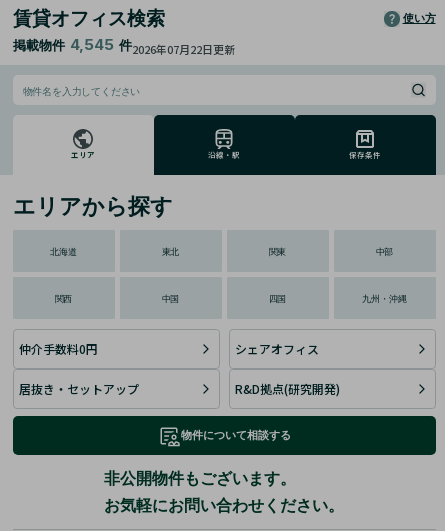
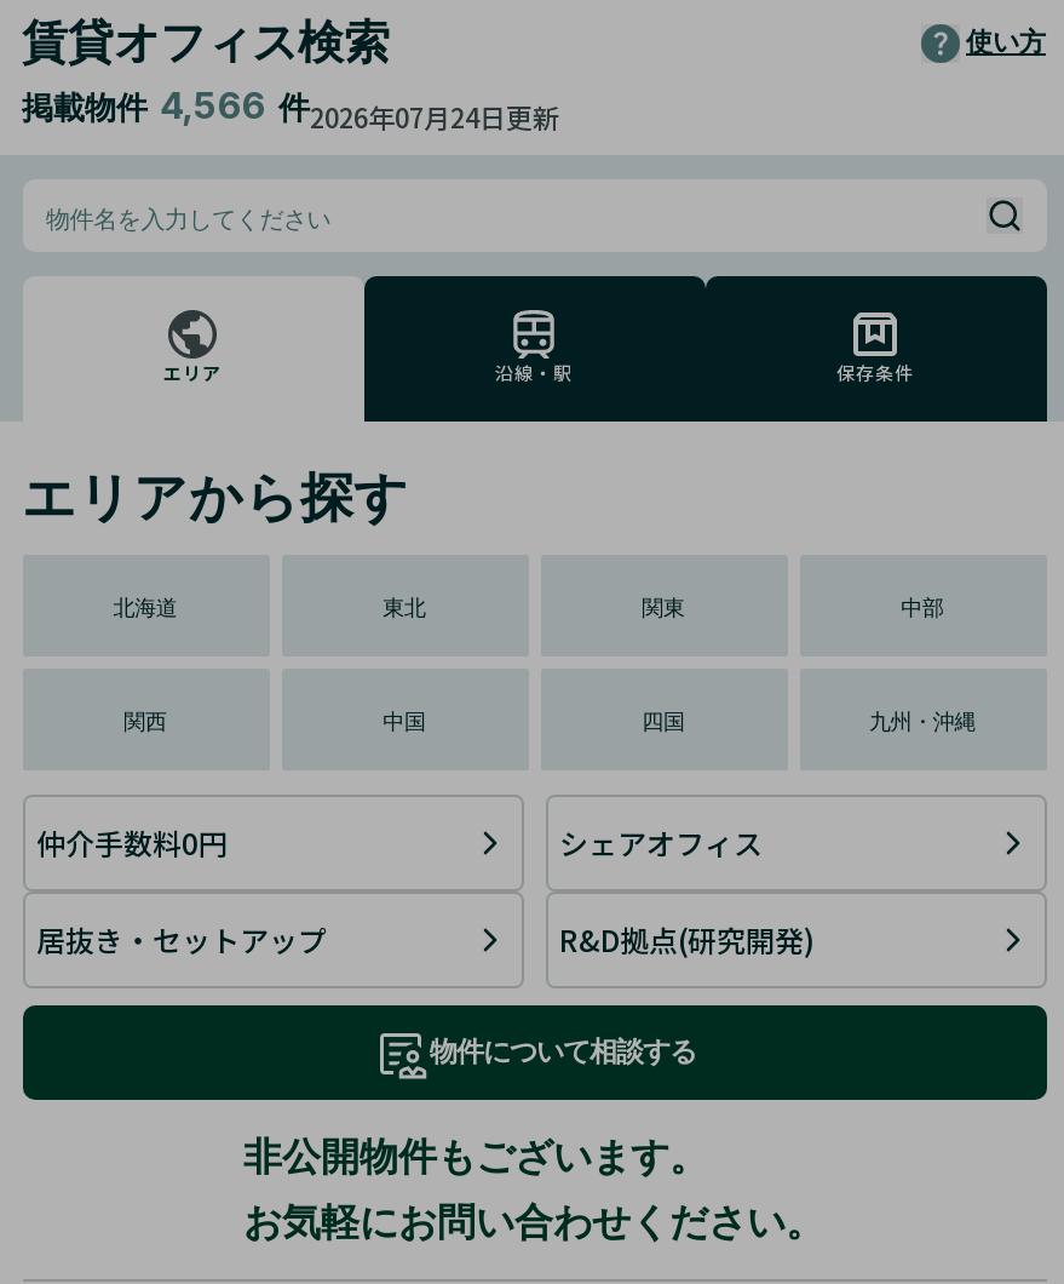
[12,35,234,56] 掲載物件 4,545 件2026年07月22日更新 -> [22,82,559,134] 掲載物件 4,566 件2026年07月24日更新

